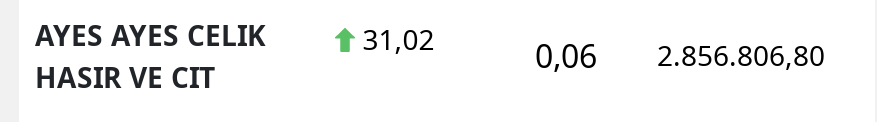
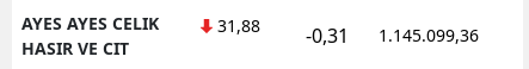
[363,19,435,57] 31,02 -> [217,14,260,37] 31,88
[535,33,597,77] 0,06 -> [306,22,349,48] -0,31
[657,35,825,73] 2.856.806,80 -> [379,23,479,46] 1.145.099,36

